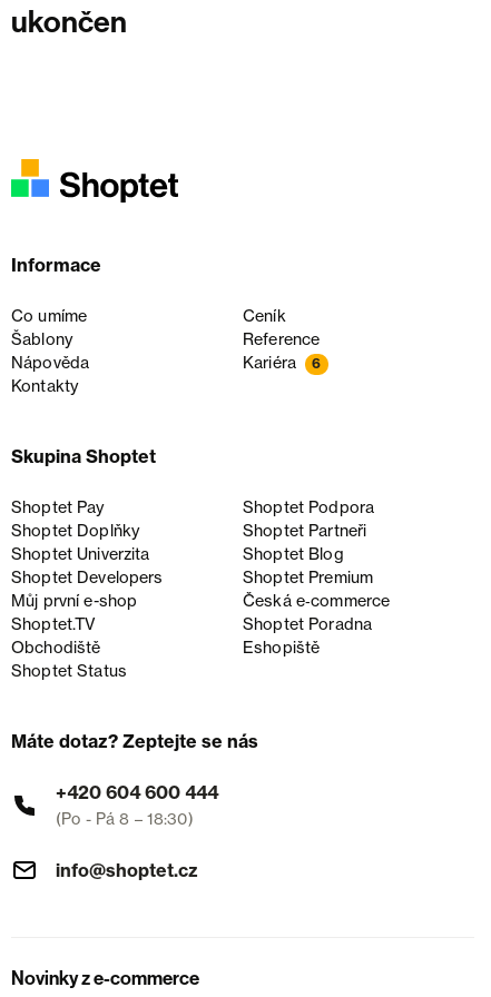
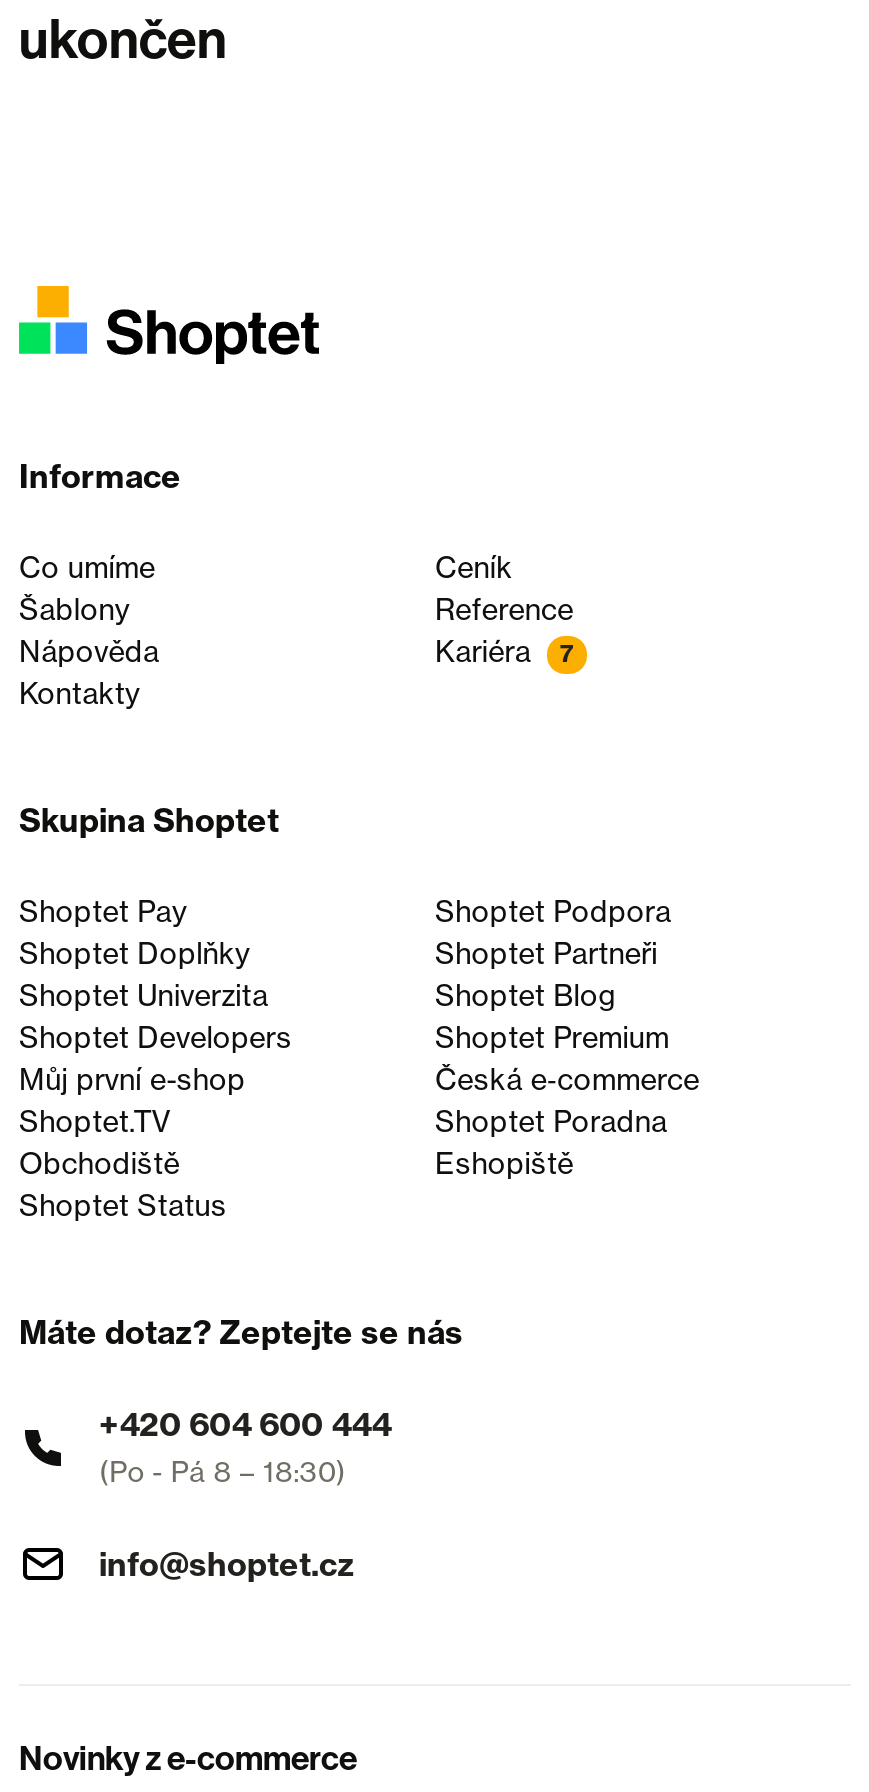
[243,353,321,373] Kariéra 6 -> [435,634,574,670] Kariéra 7

